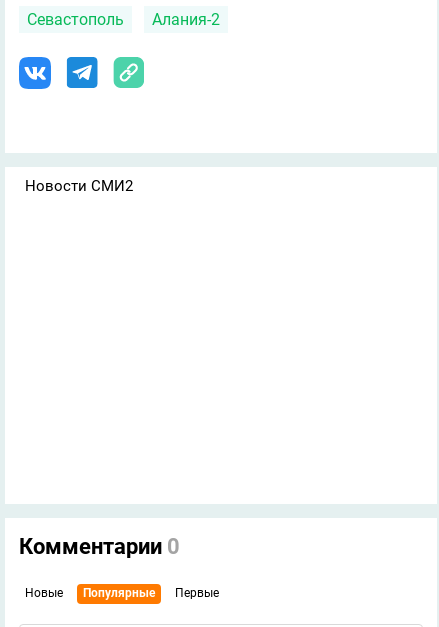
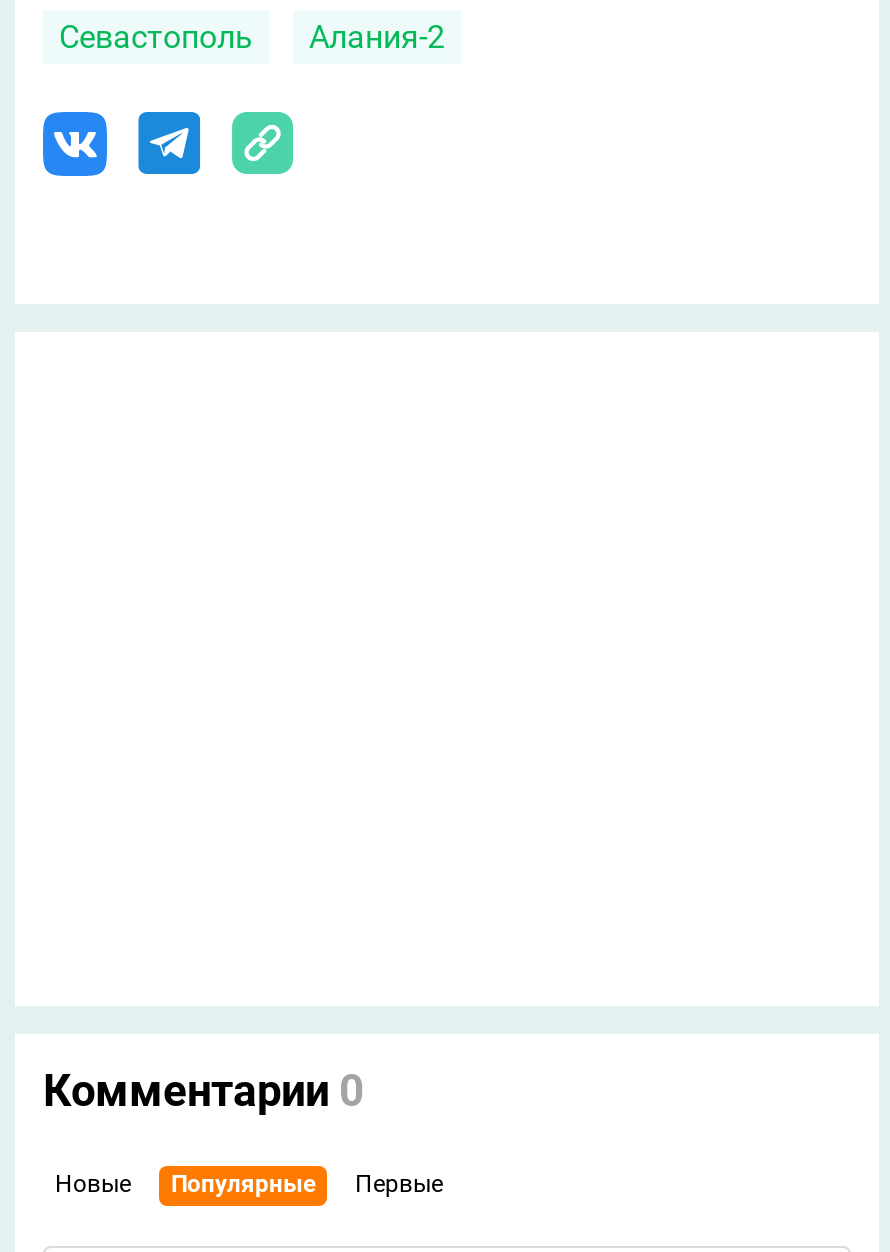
[25,177,133,195] Новости СМИ2 -> none

